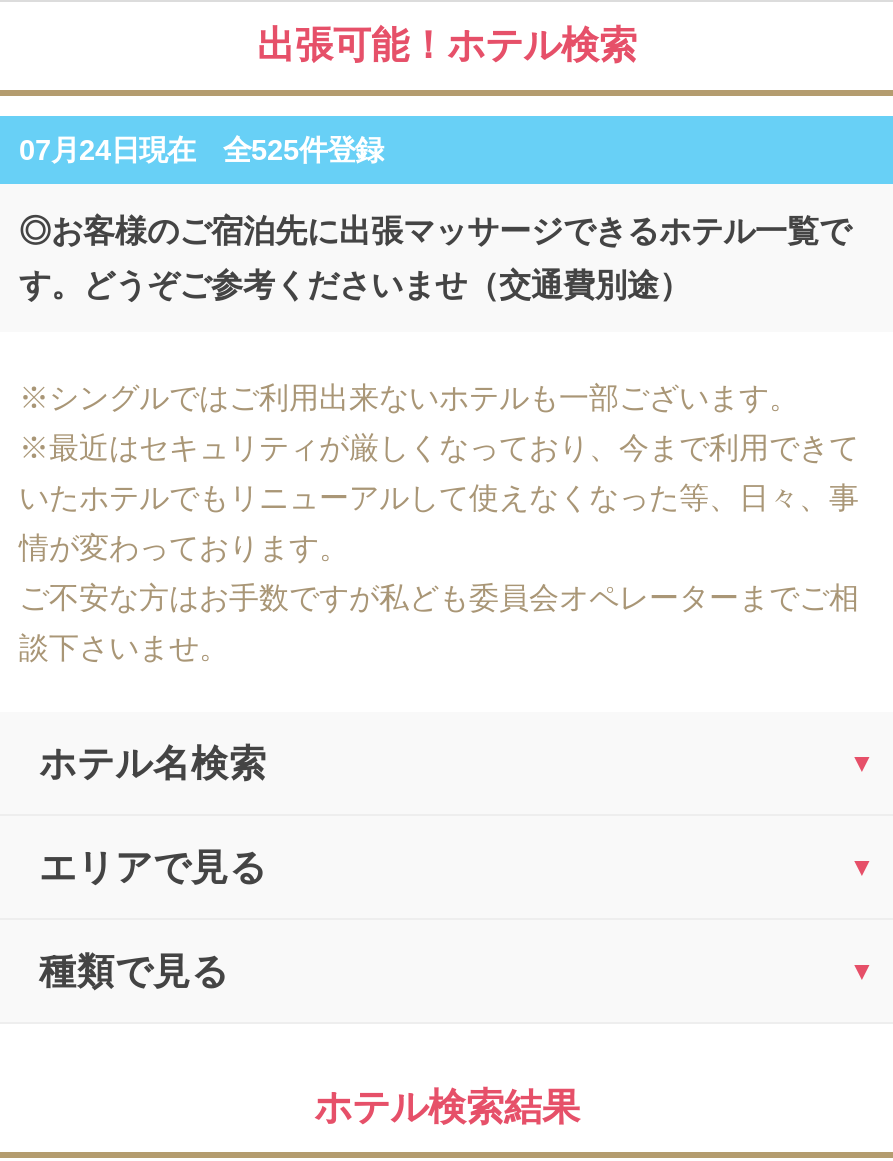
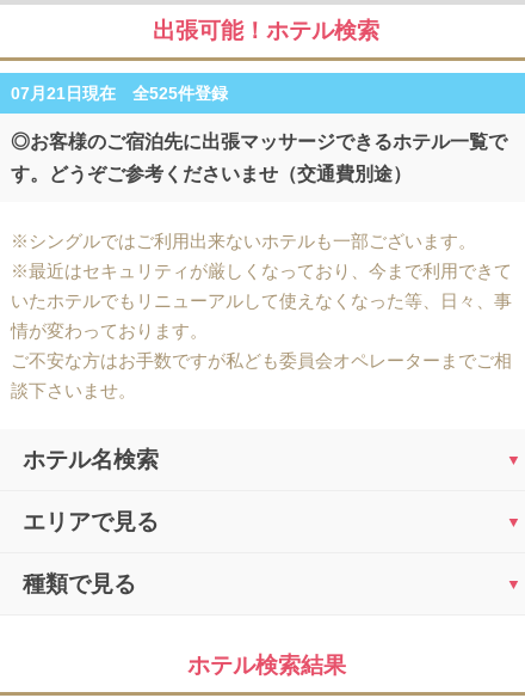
[19,133,383,165] 07月24日現在 全525件登録 -> [11,83,228,102] 07月21日現在 全525件登録

